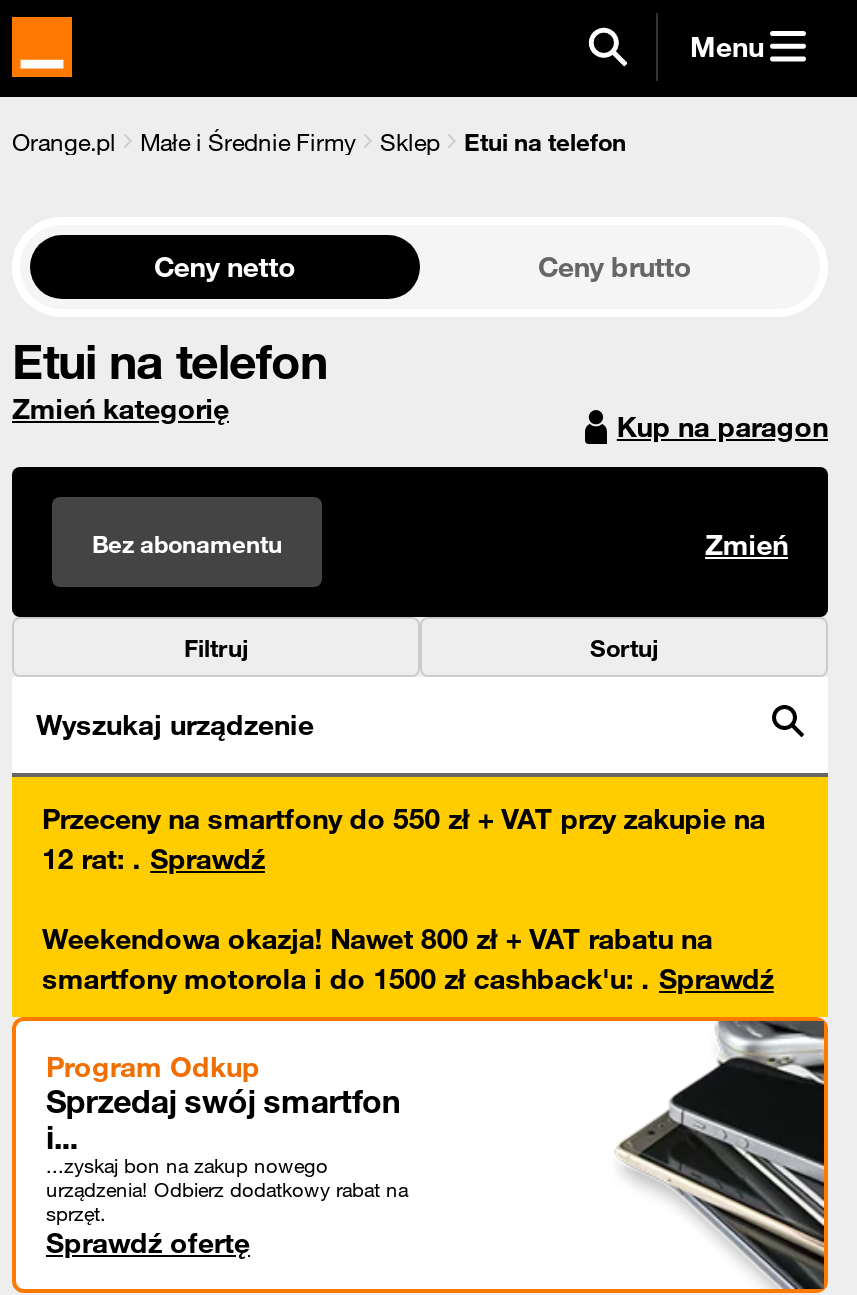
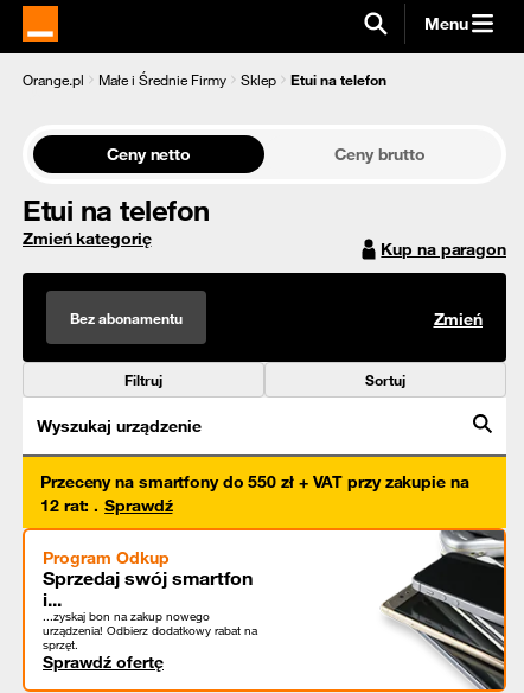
[42,921,774,997] Weekendowa okazja! Nawet 800 zł + VAT rabatu na | smartfony motorola i do 1500 zł cashback'u:. Sprawdź -> none

